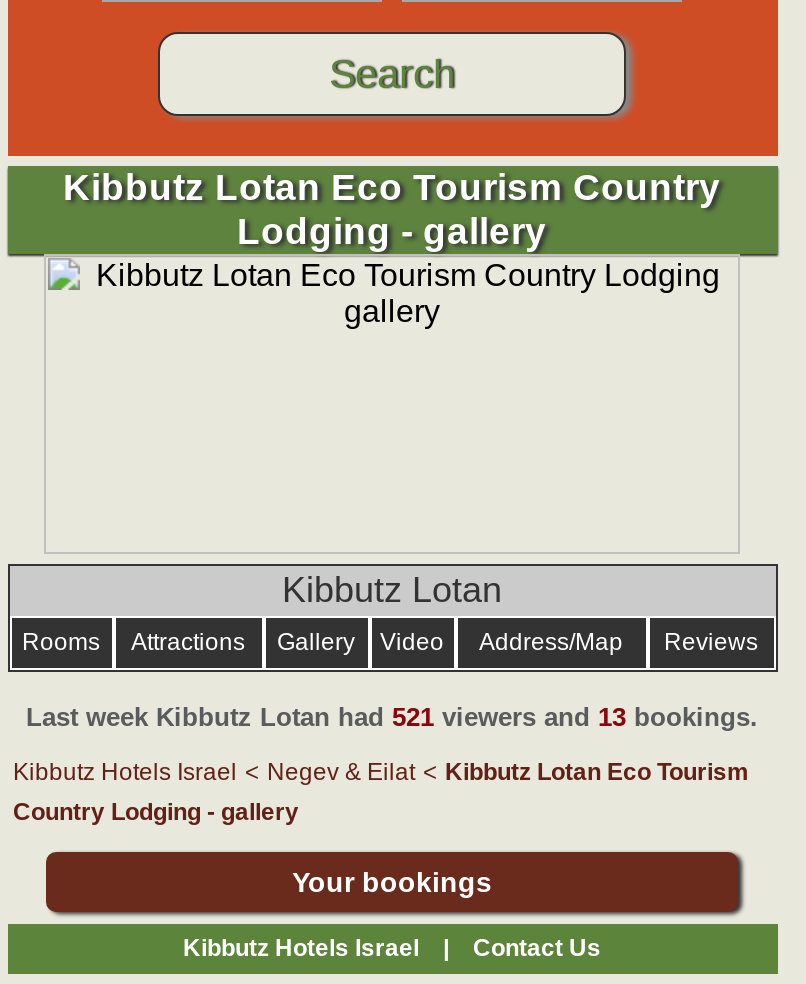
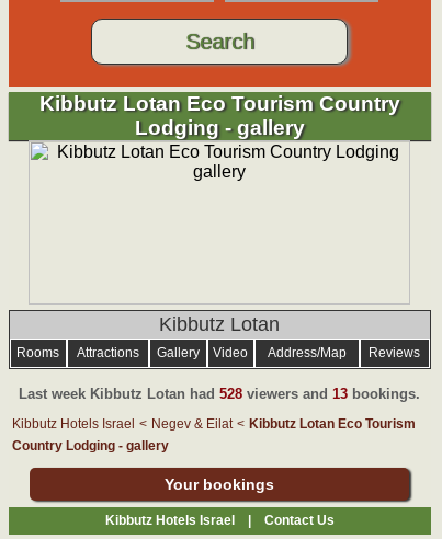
[26,702,758,732] Last week Kibbutz Lotan had 521 viewers and 13 bookings. -> [19,386,420,402] Last week Kibbutz Lotan had 528 viewers and 13 bookings.

